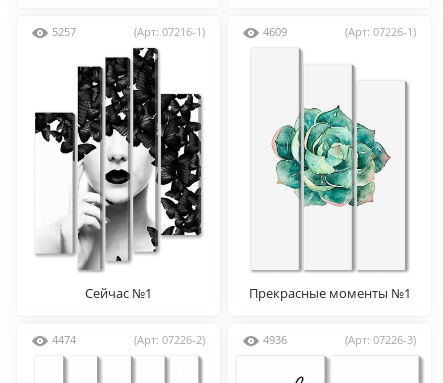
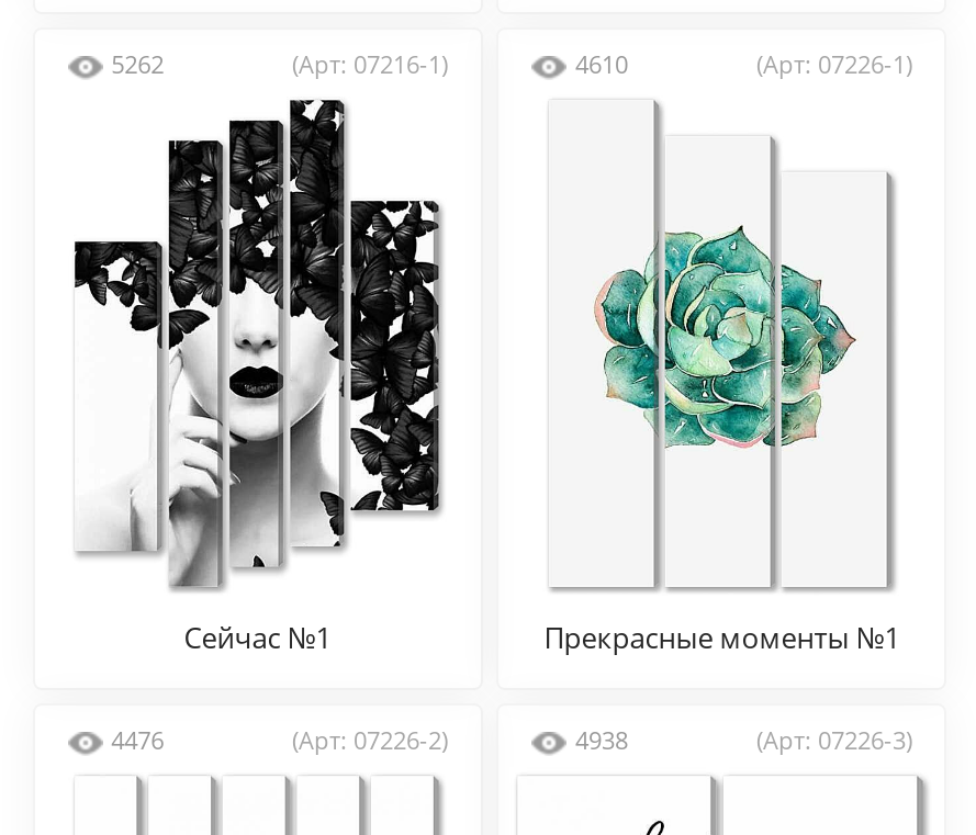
[52,24,76,39] 5257 -> [111,47,164,80] 5262
[263,24,287,39] 4609 -> [575,47,628,80] 4610
[52,332,76,347] 4474 -> [111,723,164,756] 4476
[263,332,287,347] 4936 -> [575,723,628,756] 4938

